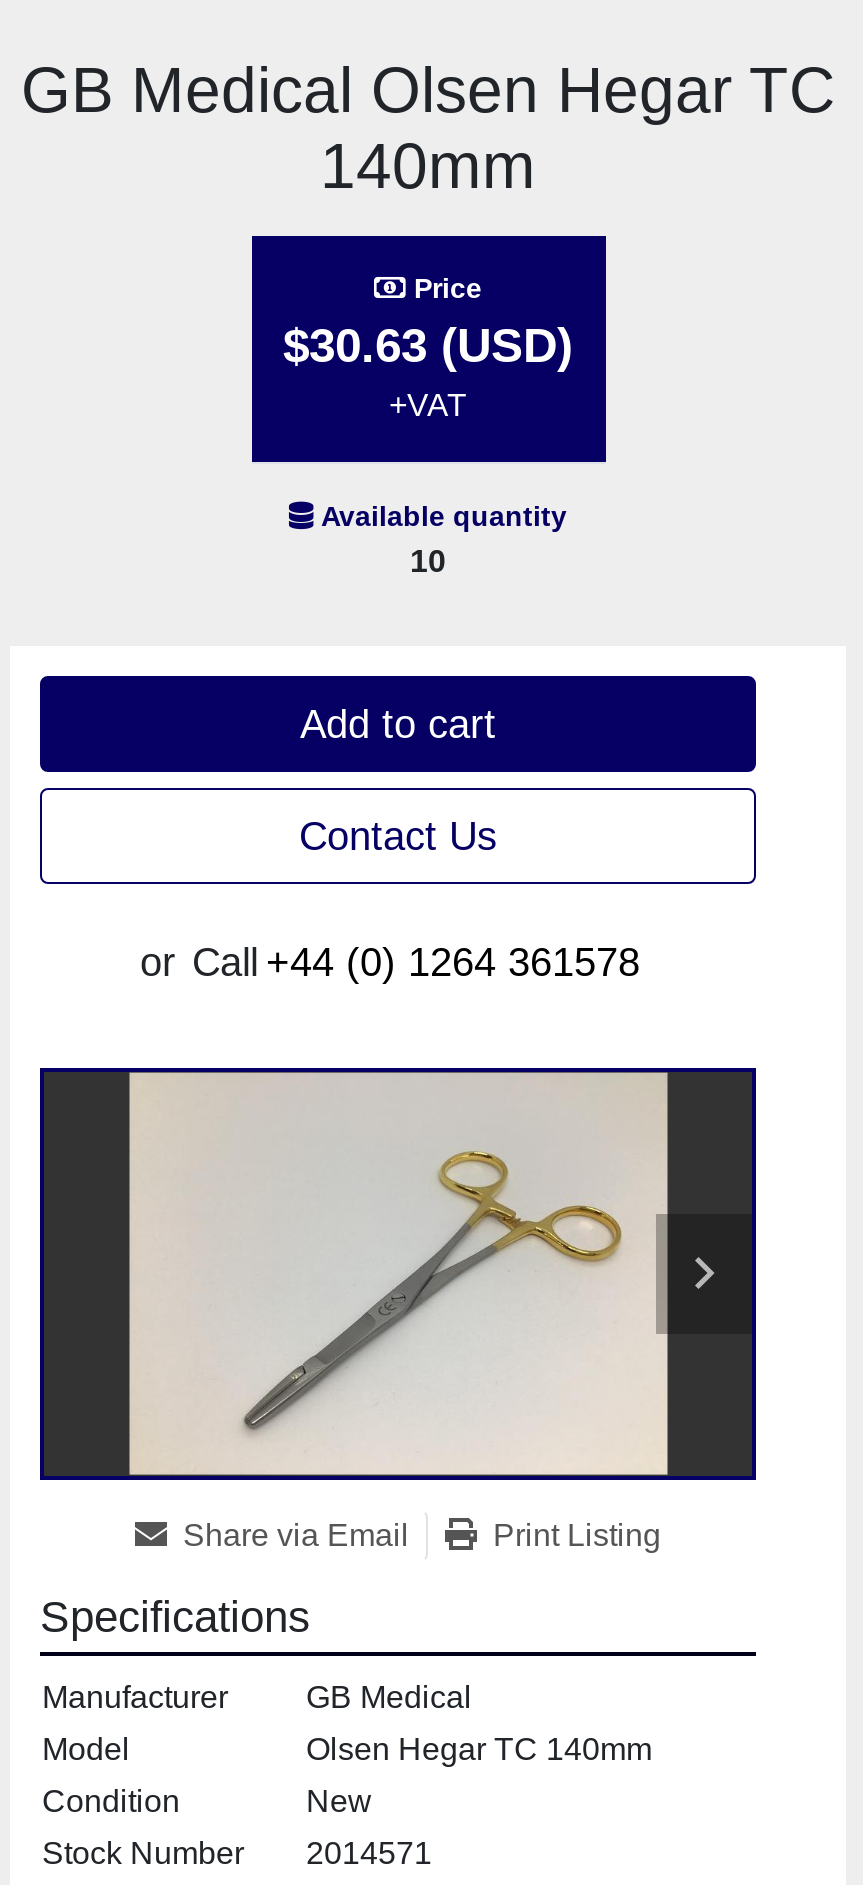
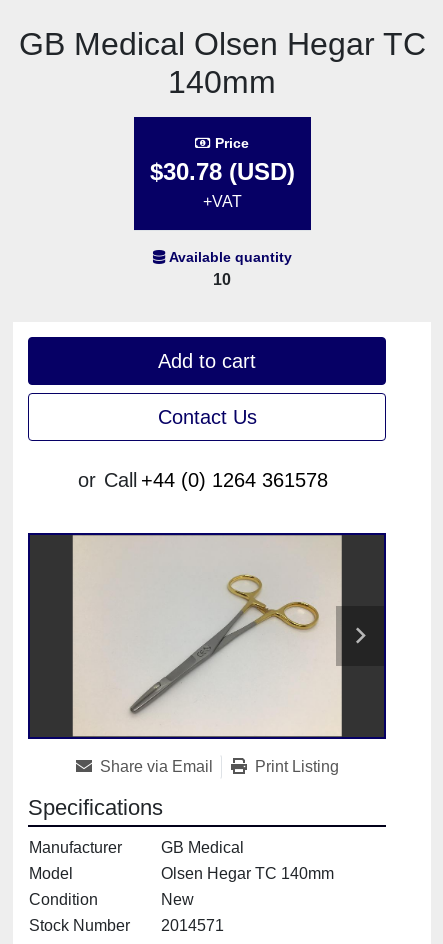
[283,319,573,373] $30.63 (USD) -> [149,158,294,185] $30.78 (USD)

